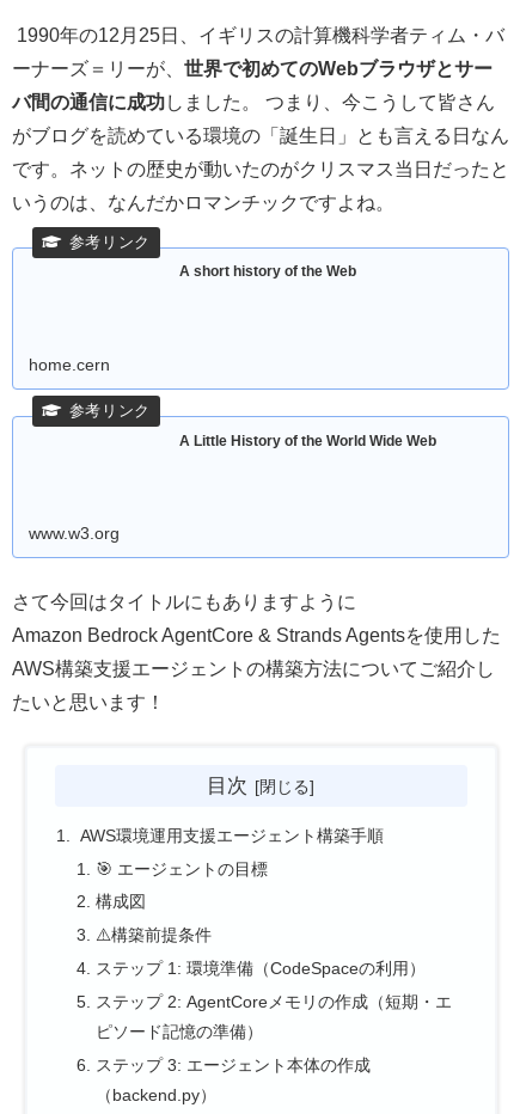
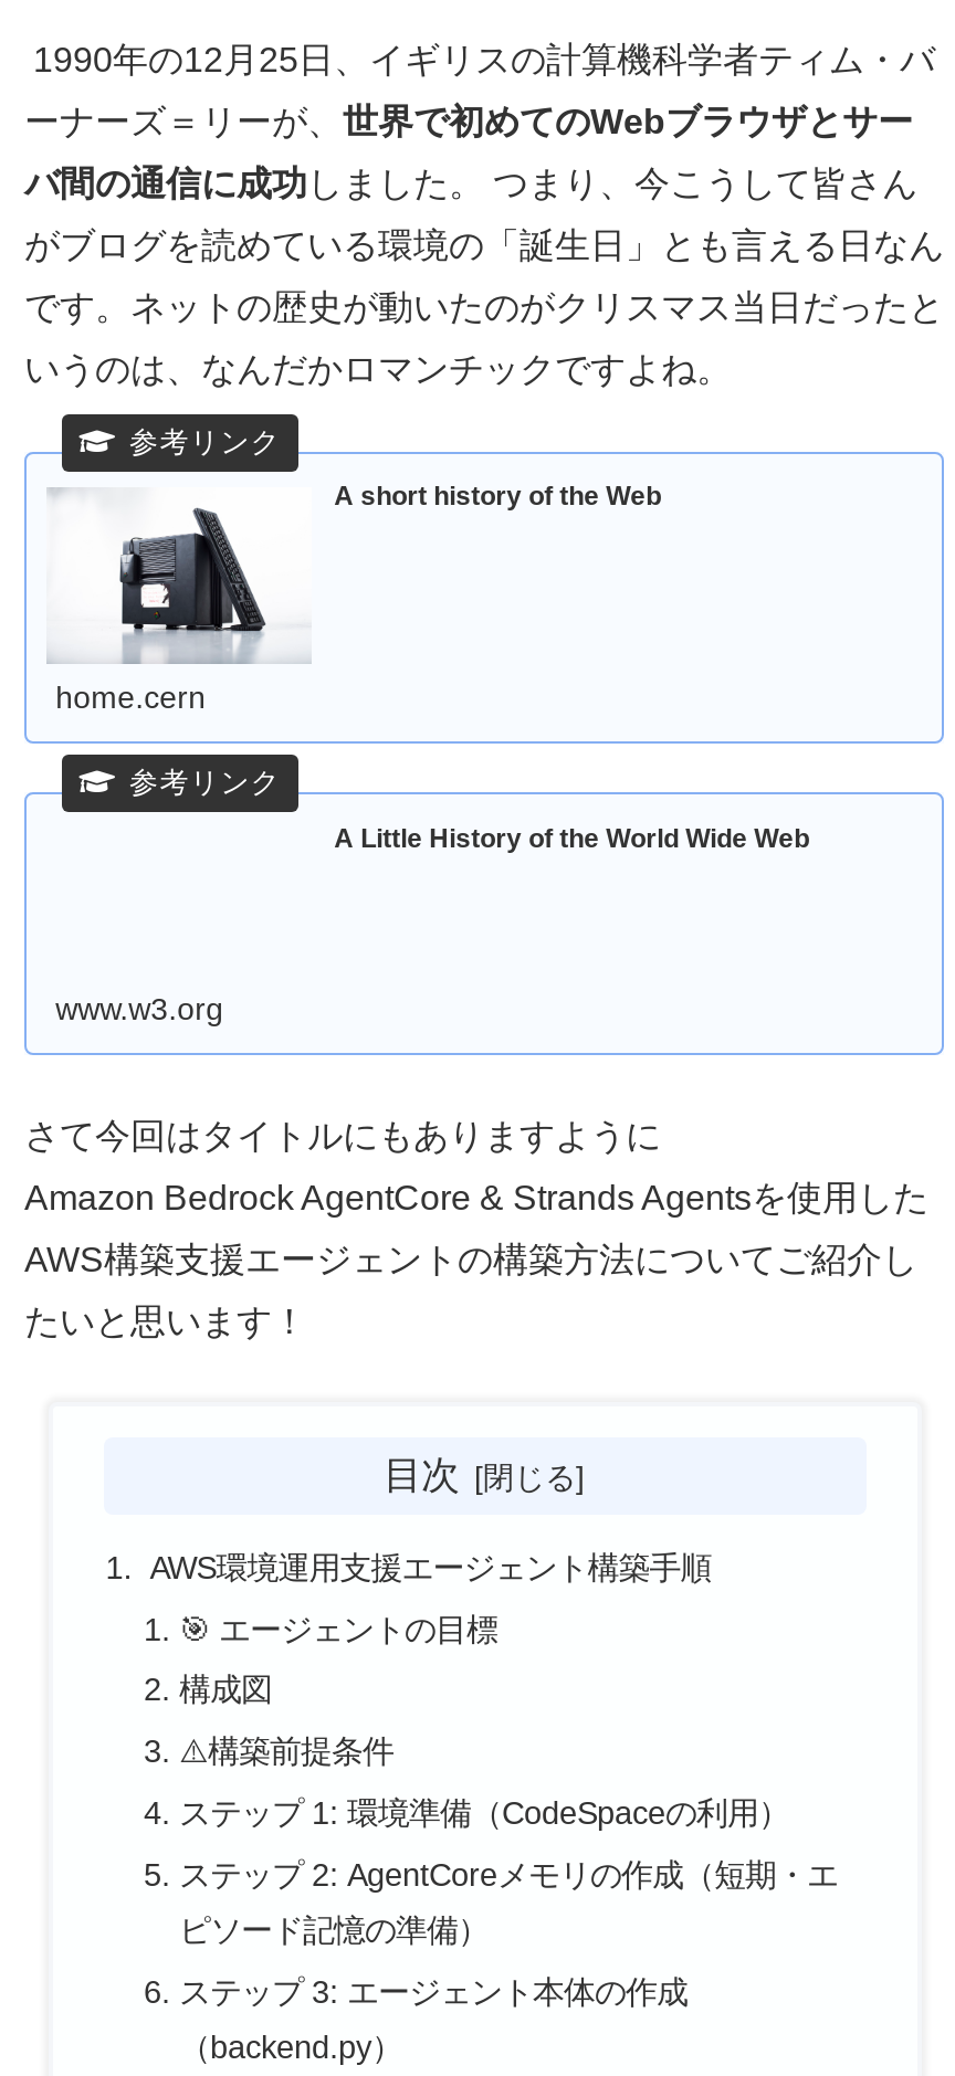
none -> [117,507,309,666] [image]

